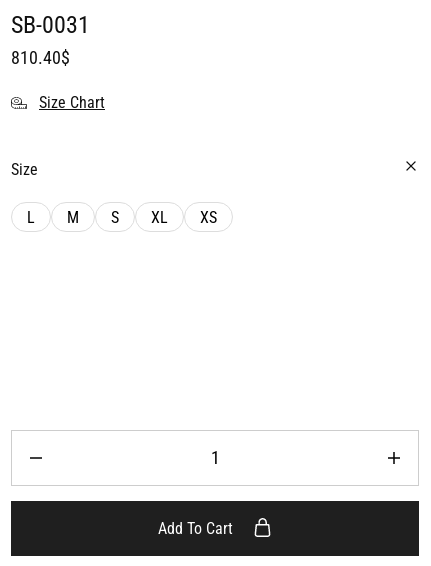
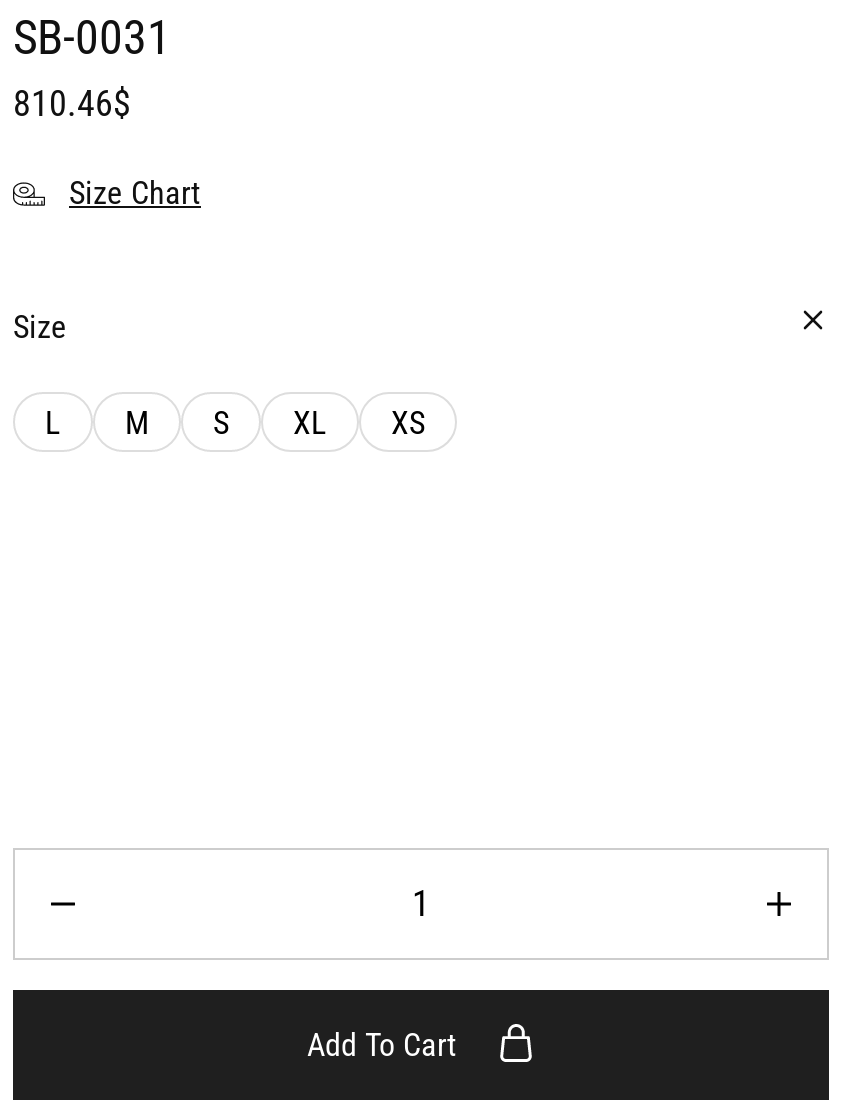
[11,47,70,68] 810.40$ -> [13,82,131,124] 810.46$

